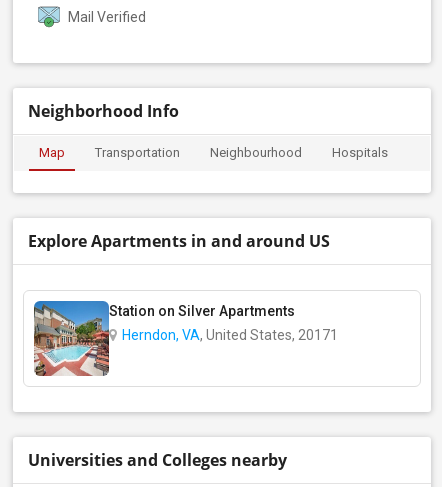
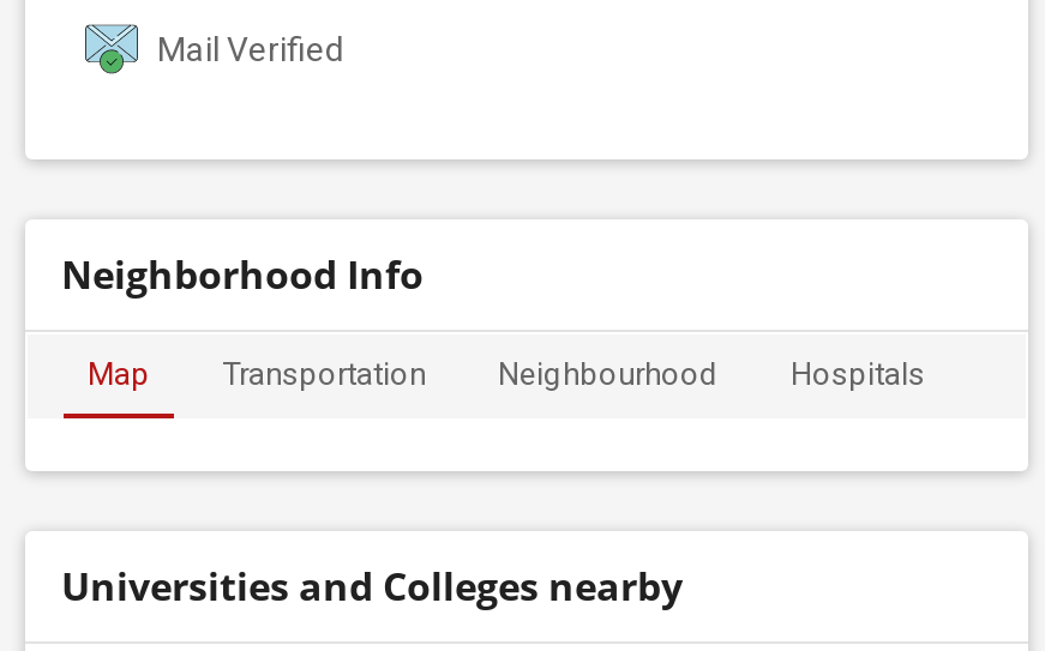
[28,230,338,377] [image] | Explore Apartments in and around US | Station on Silver Apartments | Herndon, VA, United States, 20171 -> none

